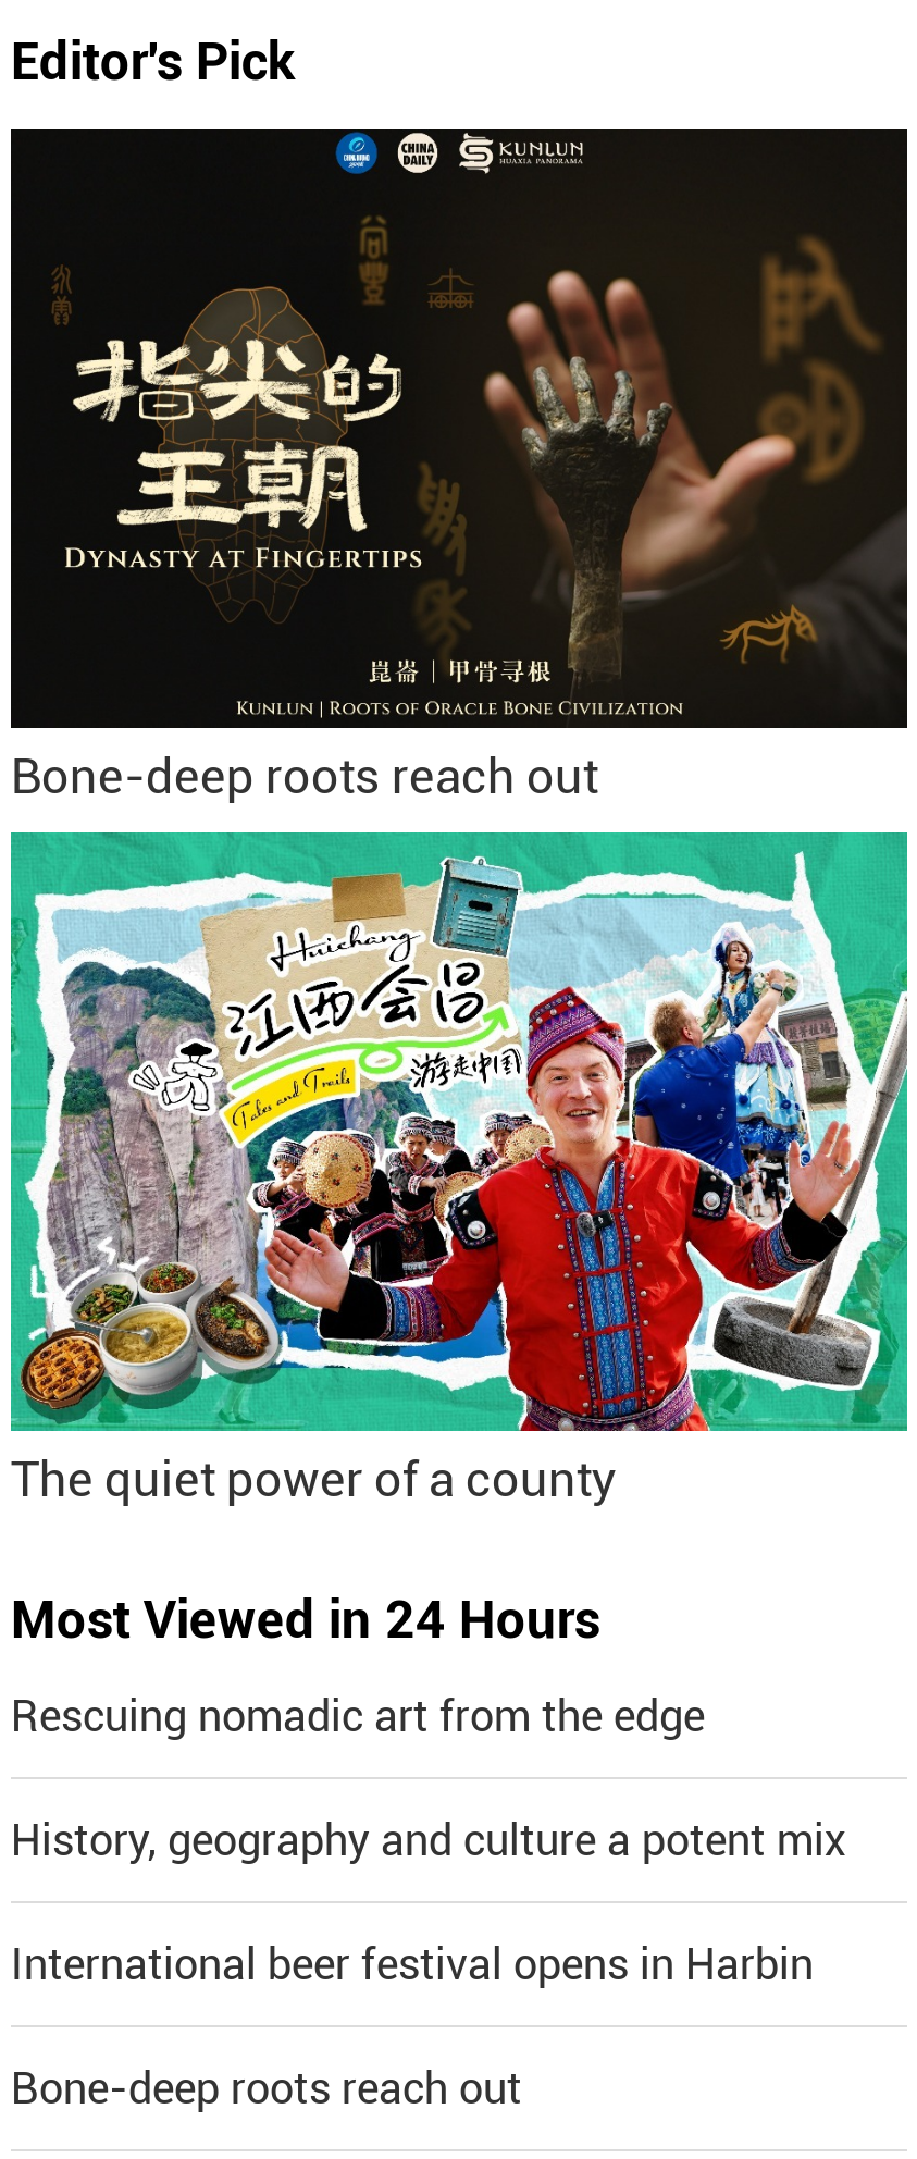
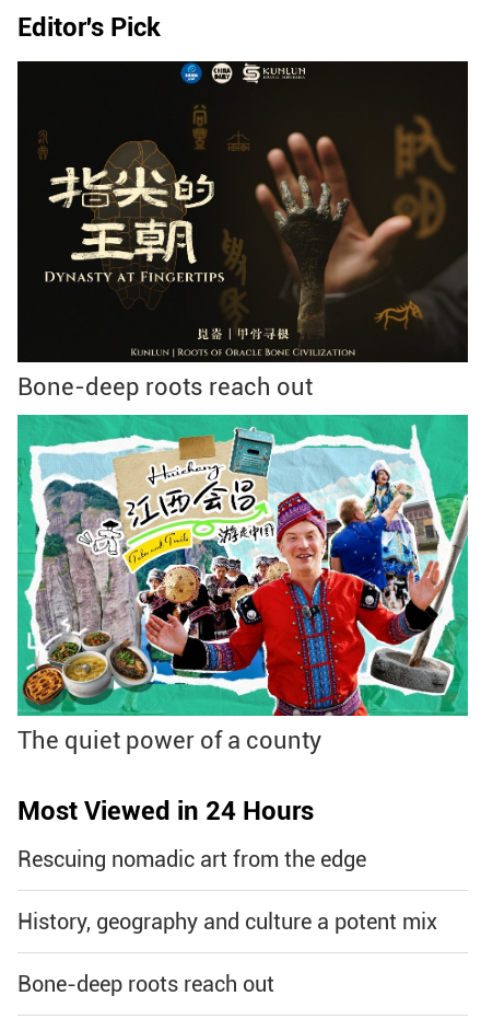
[11,1938,813,1991] International beer festival opens in Harbin -> none

